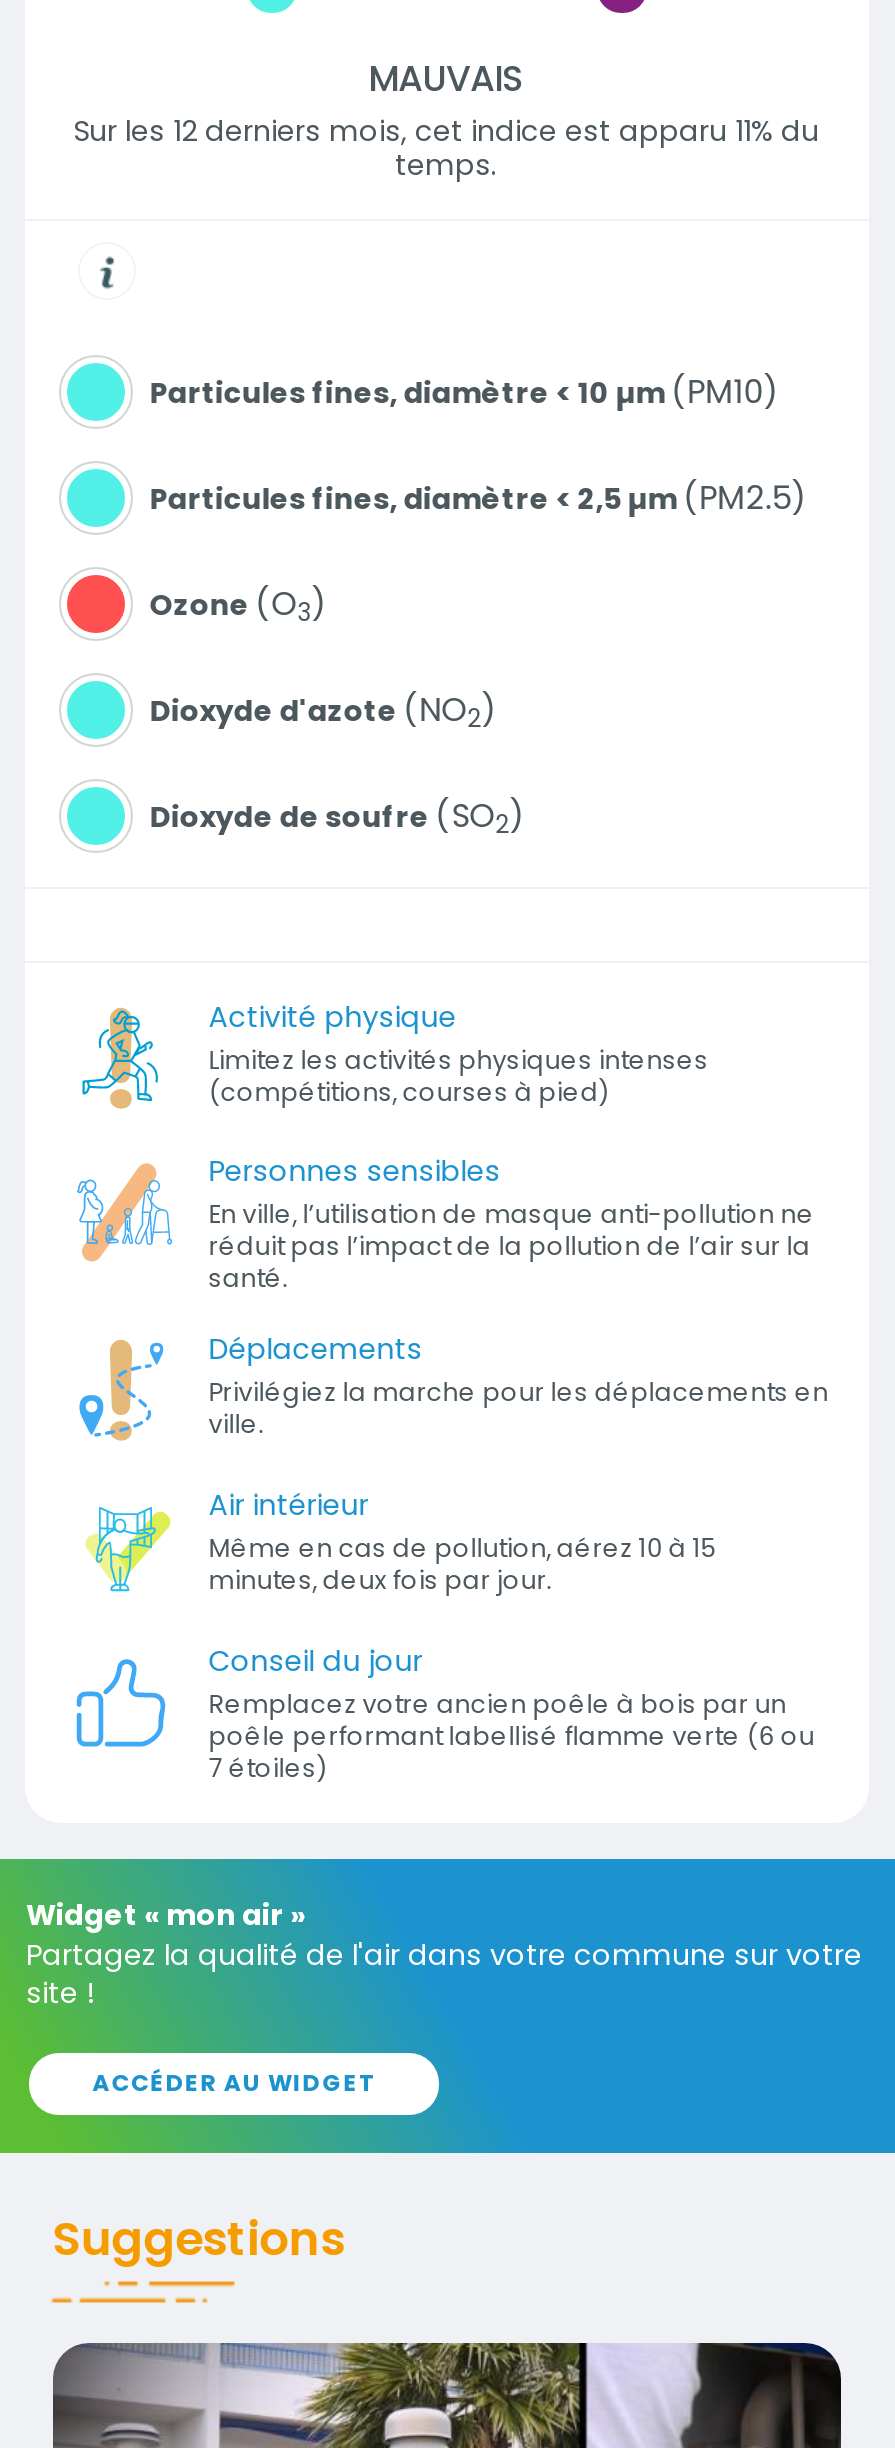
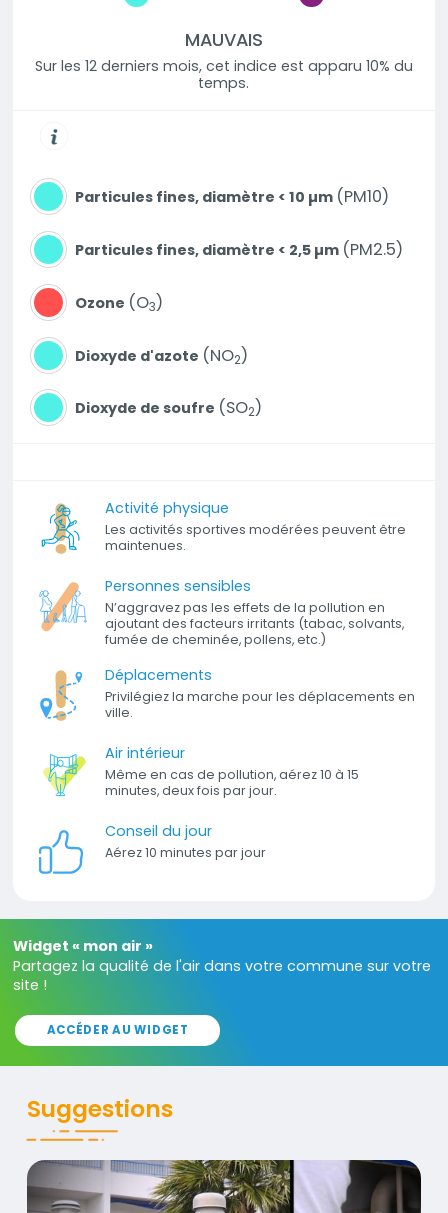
[73,111,819,151] Sur les 12 derniers mois, cet indice est apparu 11% du -> [34,56,412,76] Sur les 12 derniers mois, cet indice est apparu 10% du
[209,1042,709,1108] Limitez les activités physiques intenses | (compétitions, courses à pied) -> [105,521,406,554] Les activités sportives modérées peuvent être | maintenues.
[209,1198,815,1296] En ville, l’utilisation de masque anti-pollution ne | réduit pas l’impact de la pollution de l’air sur la | santé. -> [105,599,404,648] N’aggravez pas les effets de la pollution en | ajoutant des facteurs irritants (tabac, solvants, | fumée de cheminée, pollens, etc.)
[209,1687,815,1785] Remplacez votre ancien poêle à bois par un | poêle performant labellisé flamme verte (6 ou | 7 étoiles) -> [105,844,266,861] Aérez 10 minutes par jour

